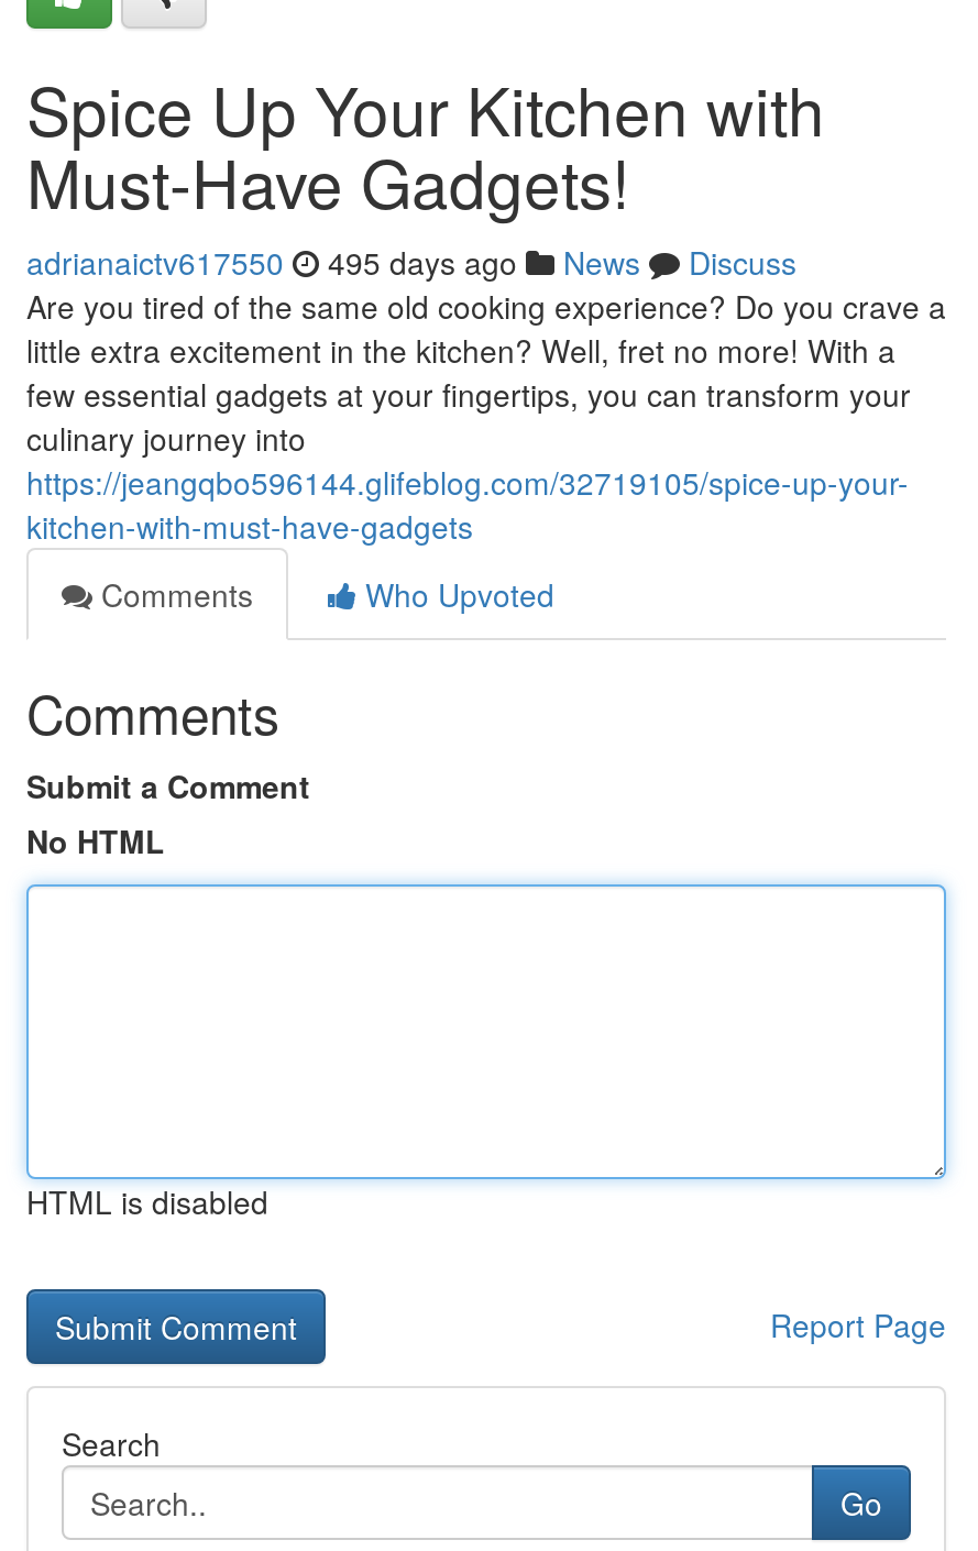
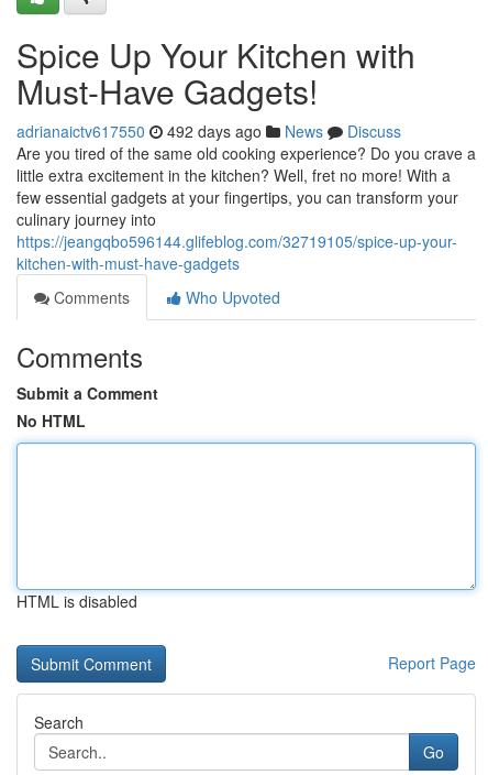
[26,240,796,284] adrianaictv617550 495 days ago News Discuss -> [16,120,401,142] adrianaictv617550 492 days ago News Discuss

